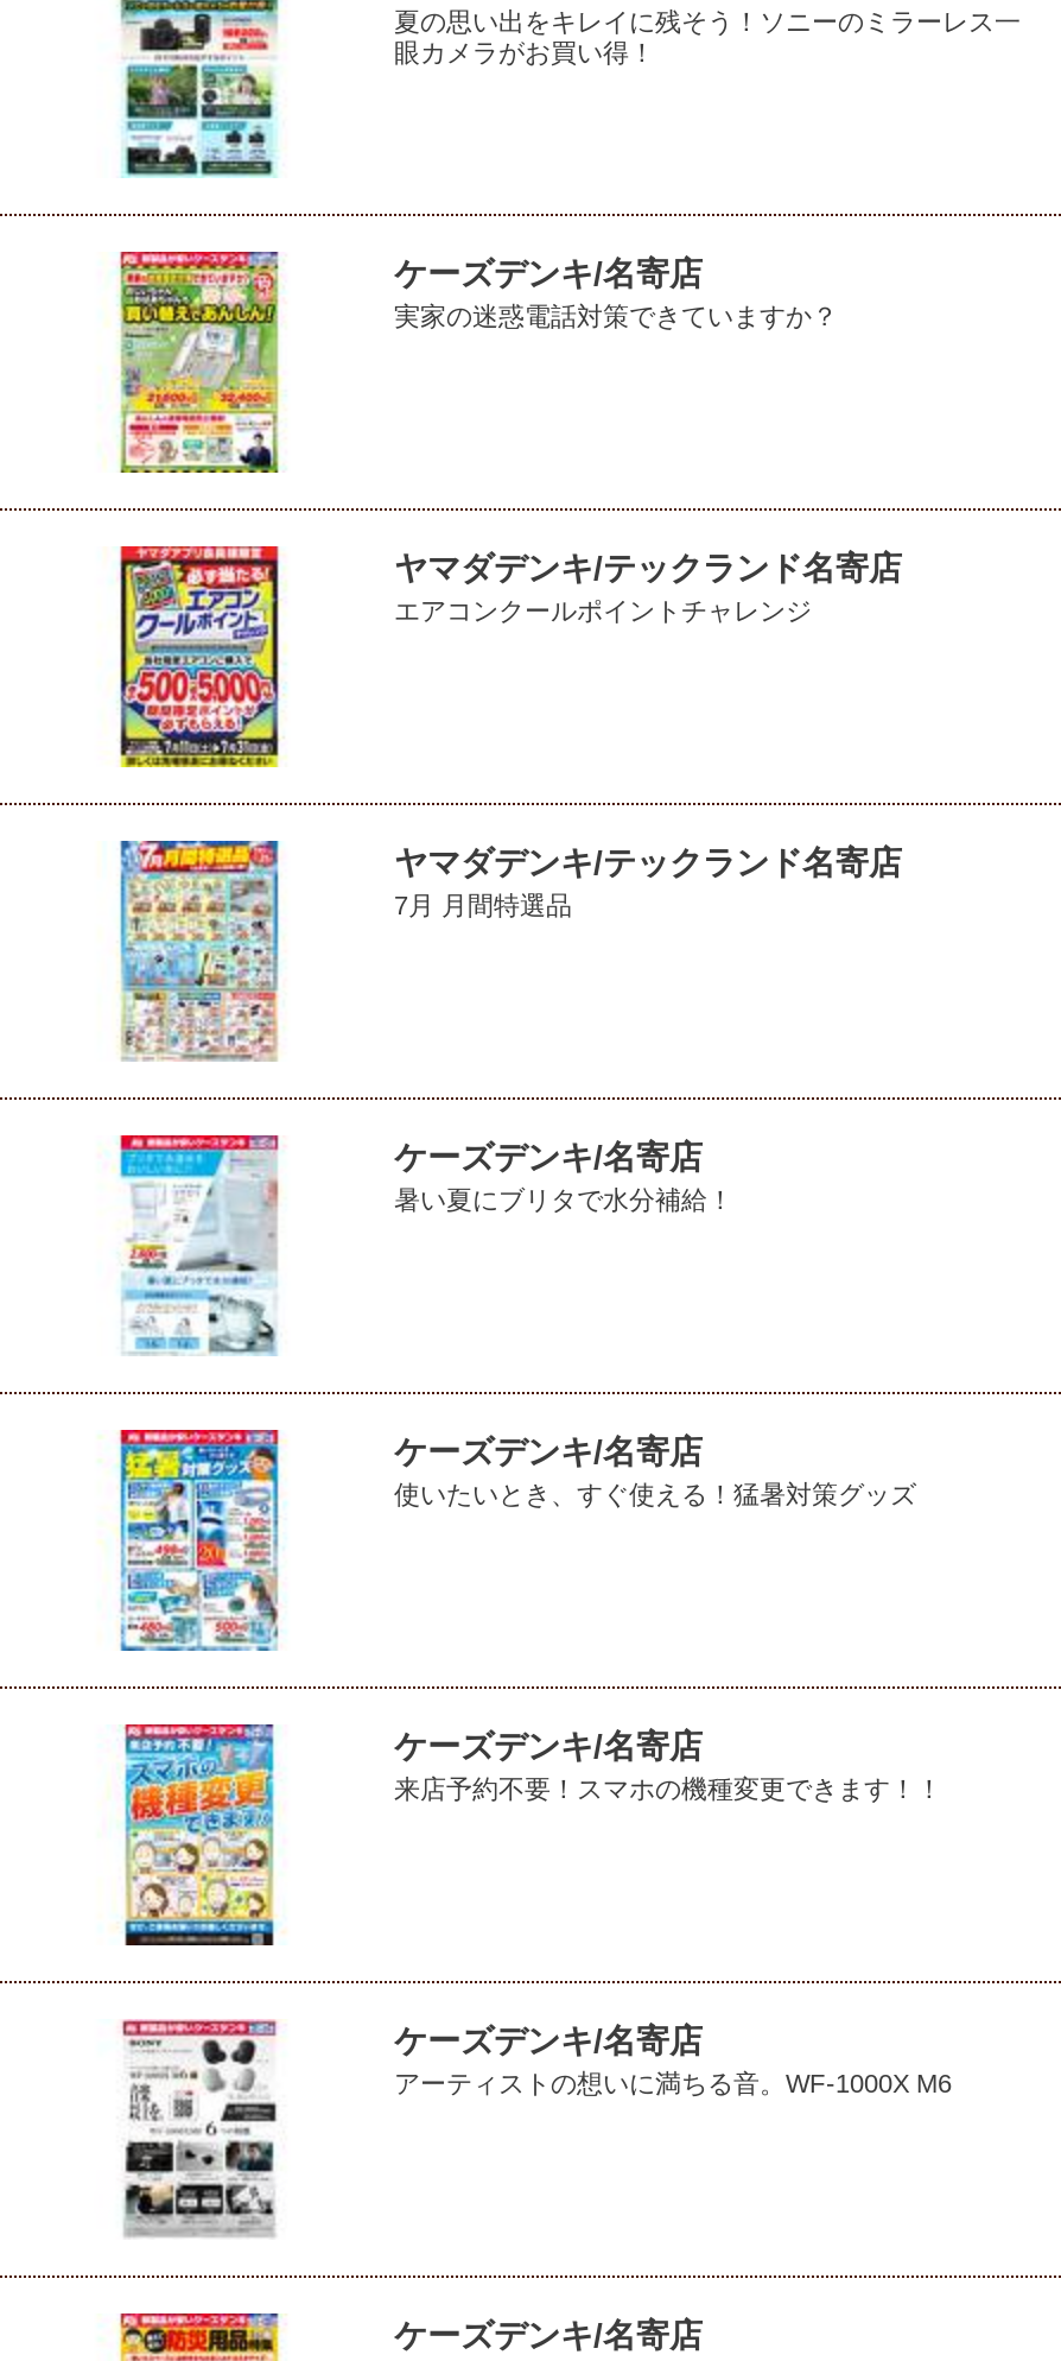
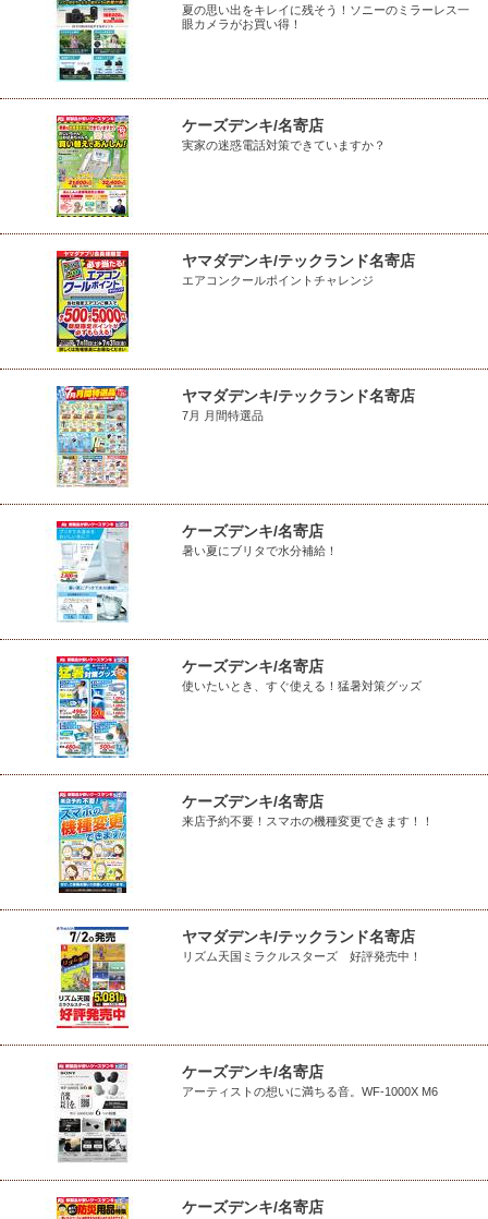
none -> [56,926,130,1029] [image]
none -> [182,928,422,963] ヤマダデンキ/テックランド名寄店 | リズム天国ミラクルスターズ 好評発売中！

